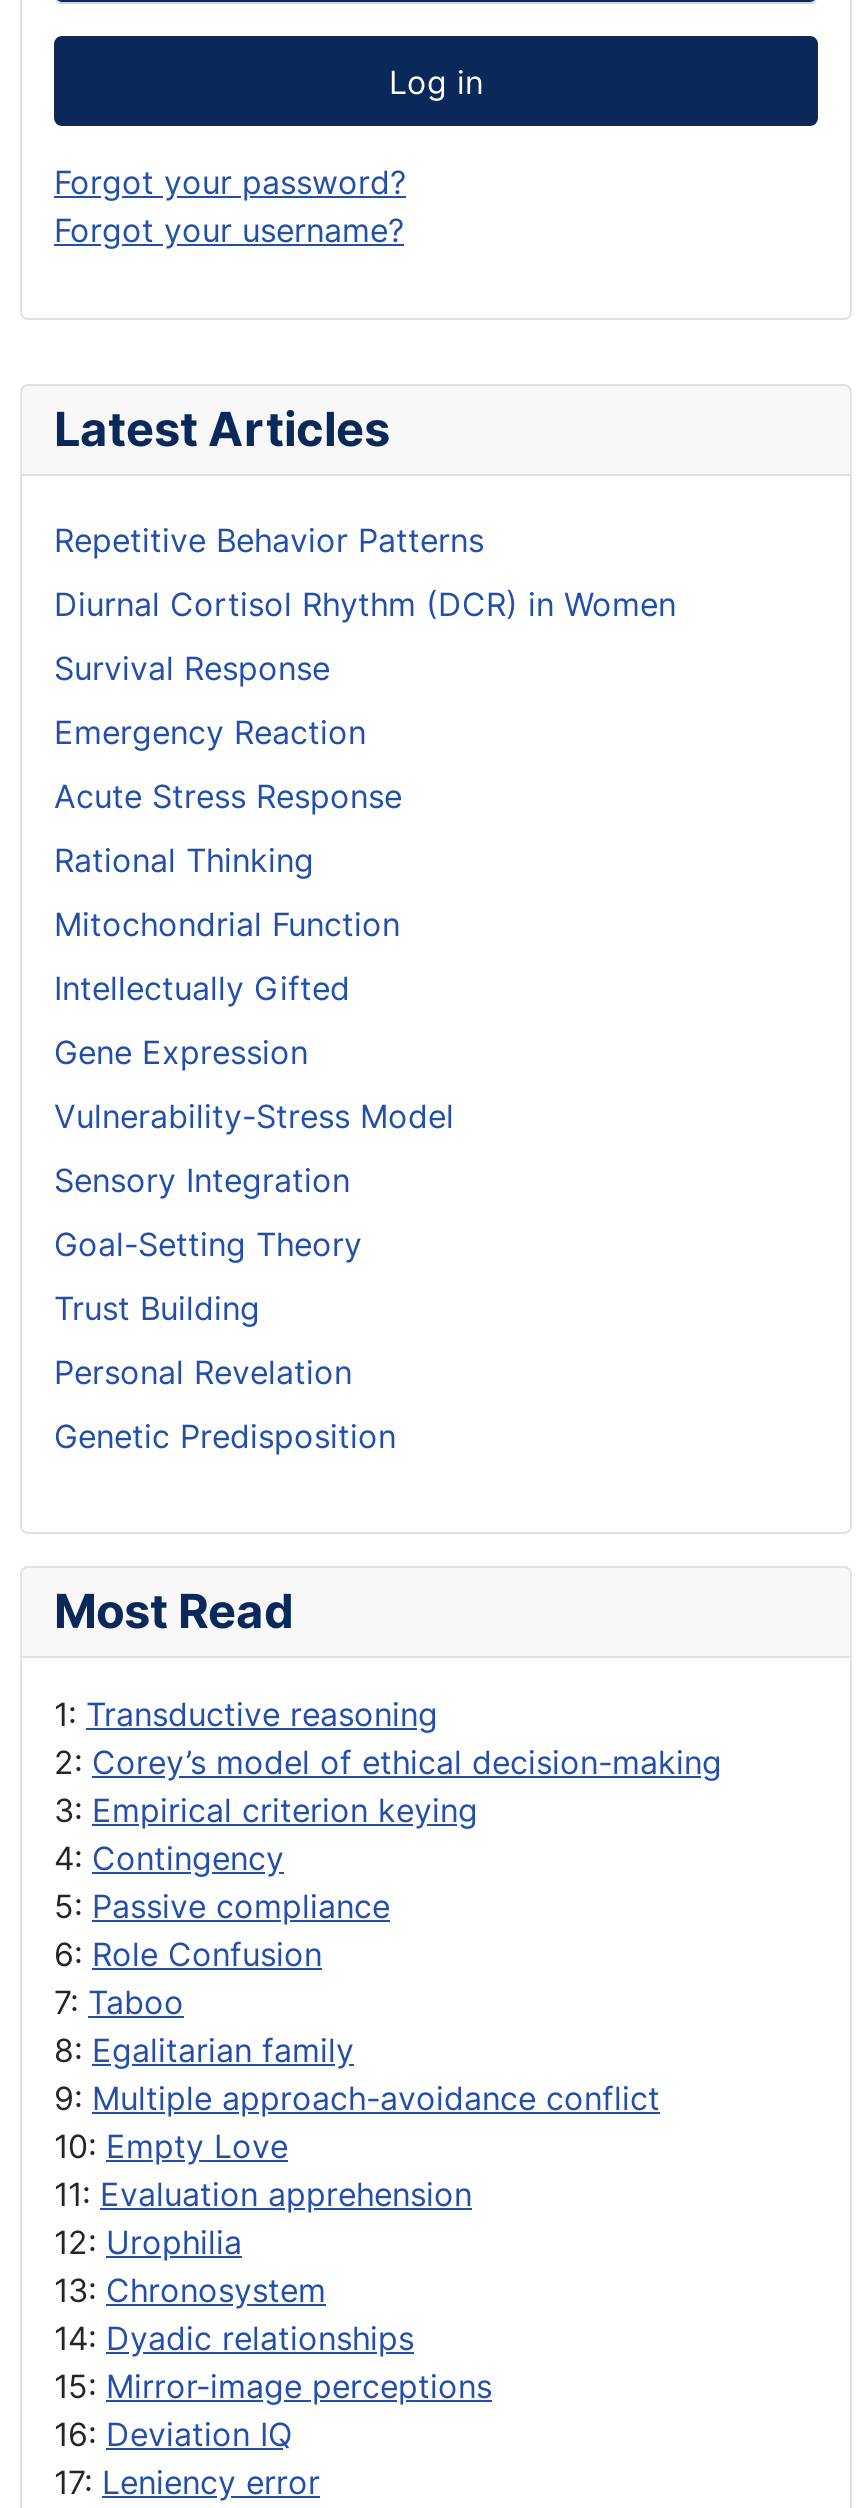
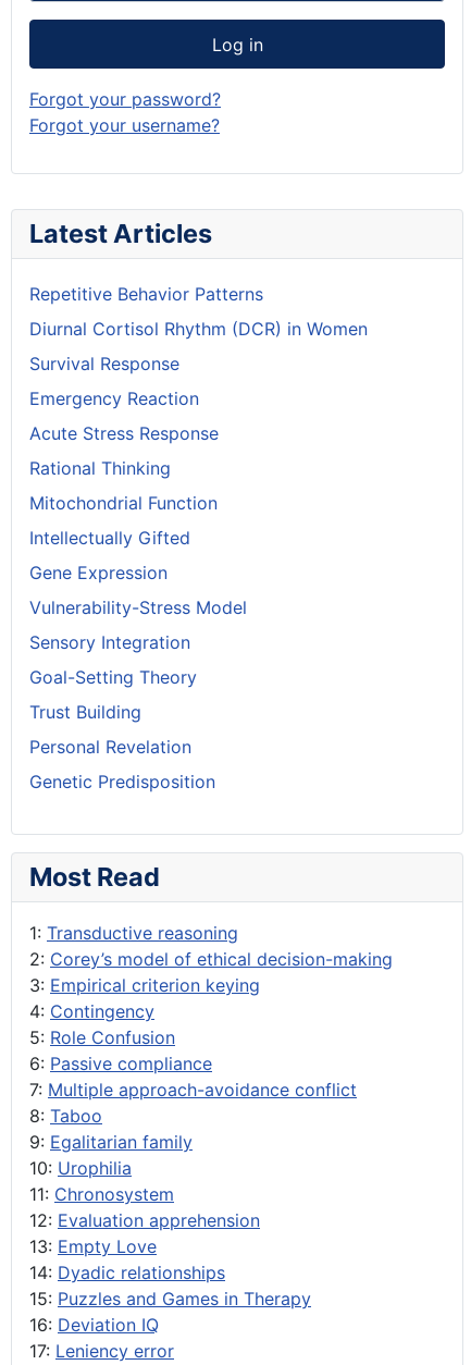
[54,1886,660,2310] 5: Passive compliance | 6: Role Confusion | 7: Taboo | 8: Egalitarian family | 9: Multiple approach-avoidance conflict | 10: Empty Love | 11: Evaluation apprehension | 12: Urophilia | 13: Chronosystem -> [29,1027,357,1257] 5: Role Confusion | 6: Passive compliance | 7: Multiple approach-avoidance conflict | 8: Taboo | 9: Egalitarian family | 10: Urophilia | 11: Chronosystem | 12: Evaluation apprehension | 13: Empty Love
[54,2366,492,2406] 15: Mirror-image perceptions -> [29,1288,311,1310] 15: Puzzles and Games in Therapy

